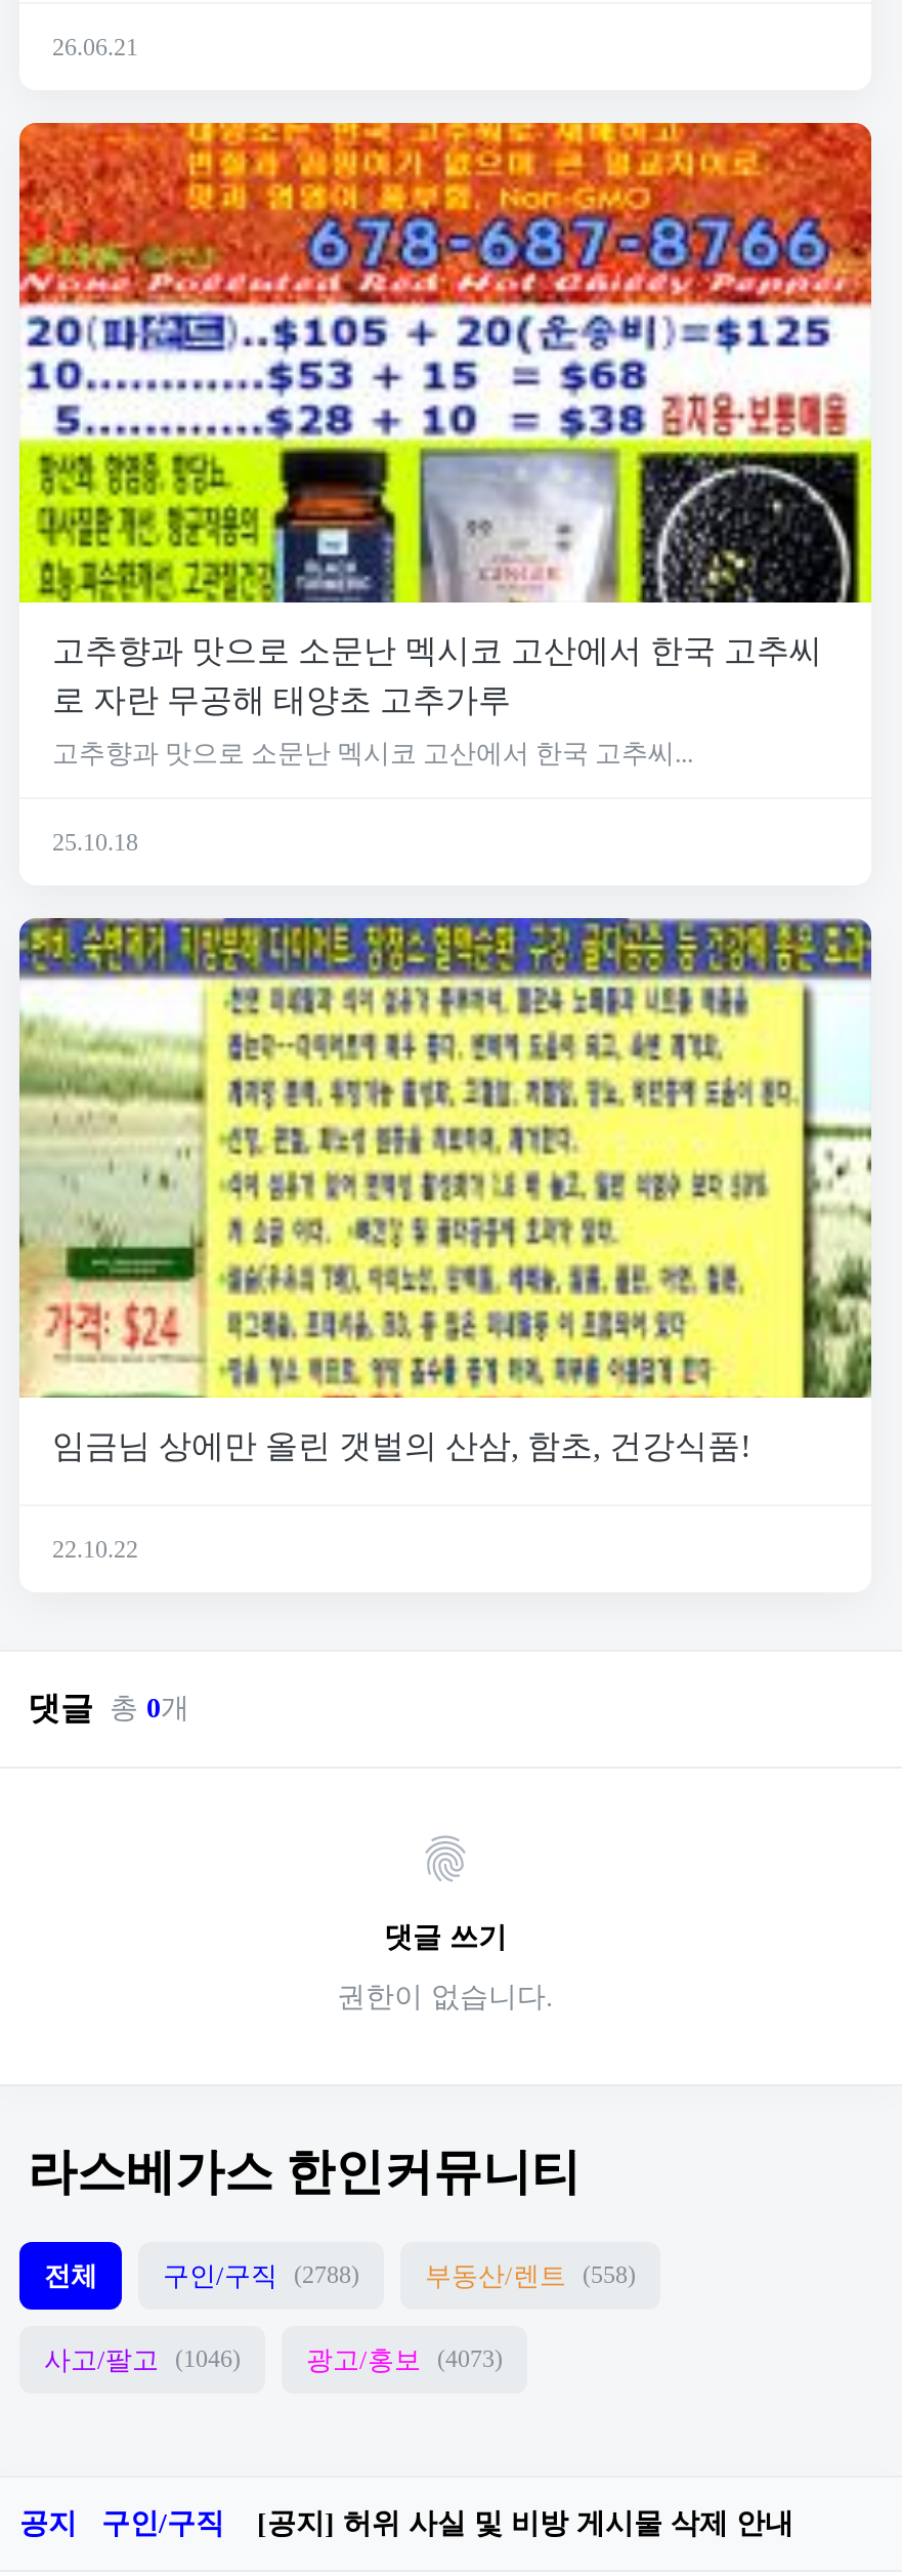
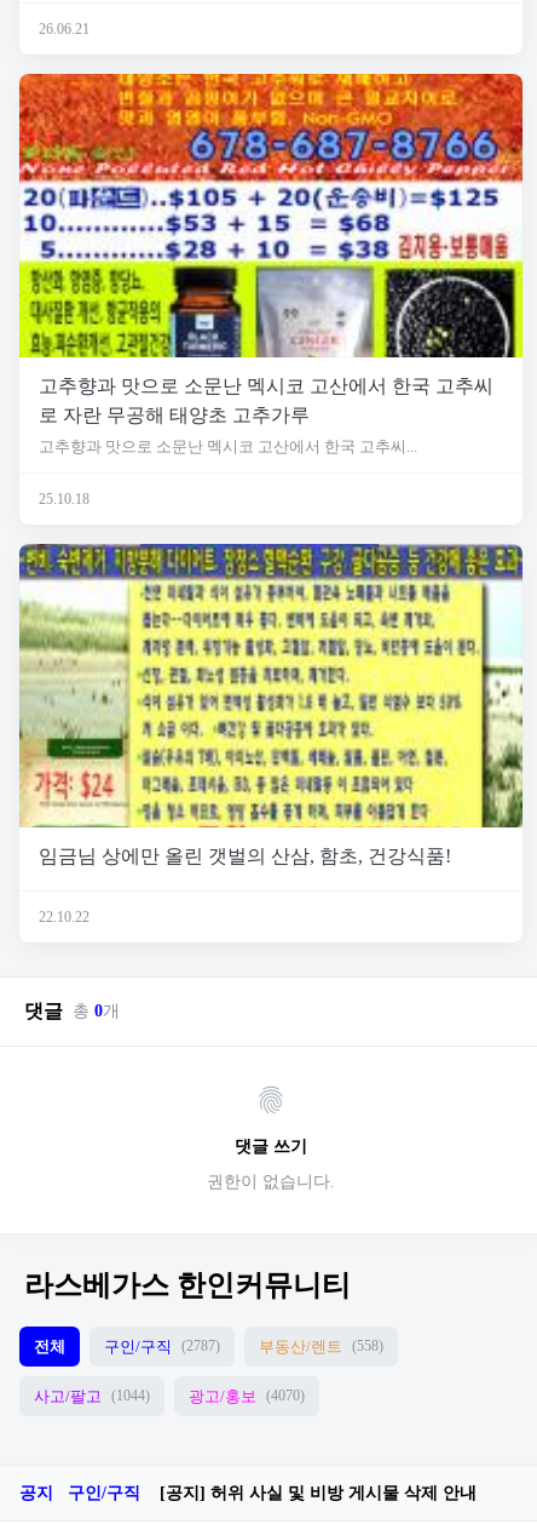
[163,2260,359,2291] 구인/구직 (2788) -> [104,1337,220,1356] 구인/구직 (2787)
[44,2344,241,2375] 사고/팔고 (1046) -> [34,1387,150,1405] 사고/팔고 (1044)
[306,2344,503,2375] 광고/홍보 (4073) -> [189,1387,305,1405] 광고/홍보 (4070)

